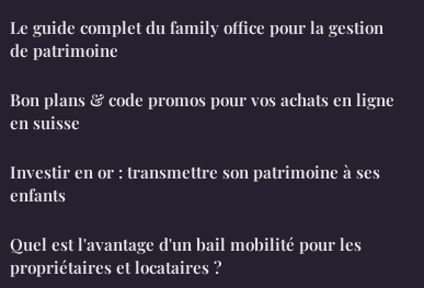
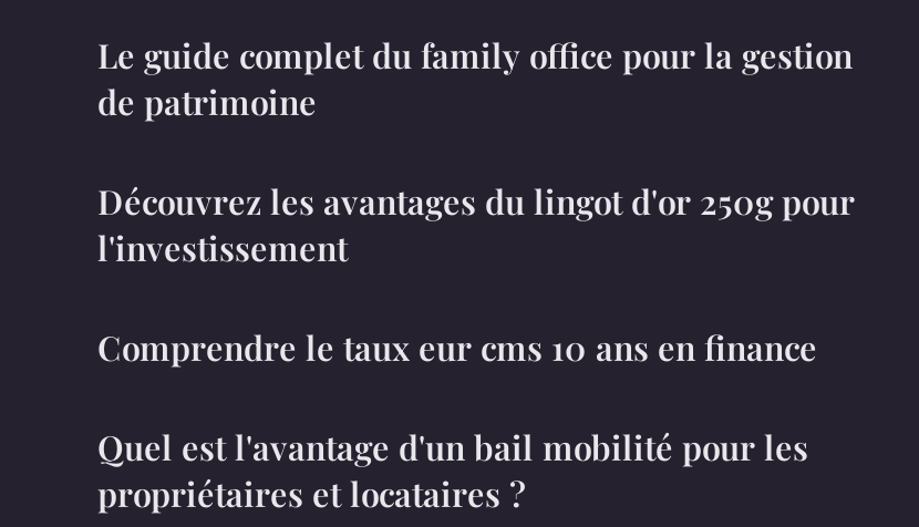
[10,89,394,133] Bon plans & code promos pour vos achats en ligne | en suisse -> [97,179,855,270] Découvrez les avantages du lingot d'or 250g pour | l'investissement
[10,161,380,206] Investir en or : transmettre son patrimoine à ses | enfants -> [97,325,817,370] Comprendre le taux eur cms 10 ans en finance

